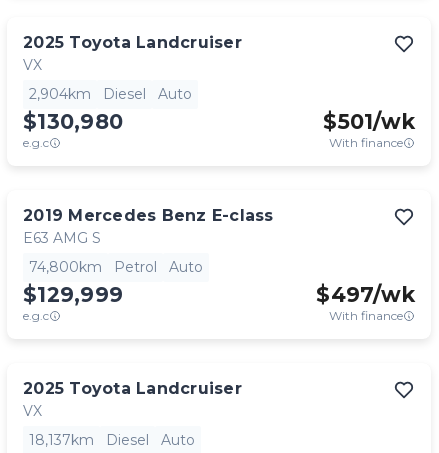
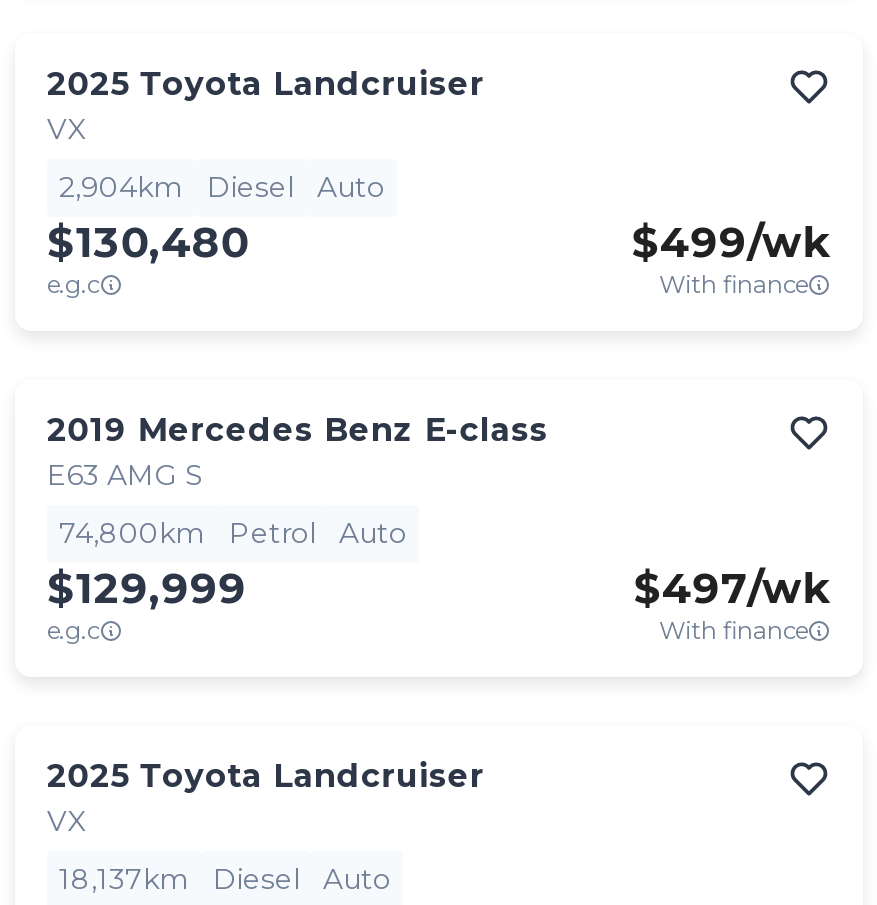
[23,109,123,134] $130,980 -> [47,217,249,267] $130,480
[323,109,415,134] $501/wk -> [631,217,831,267] $499/wk

